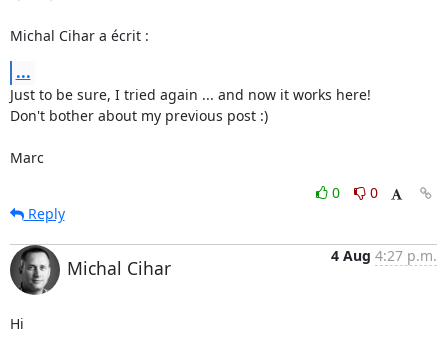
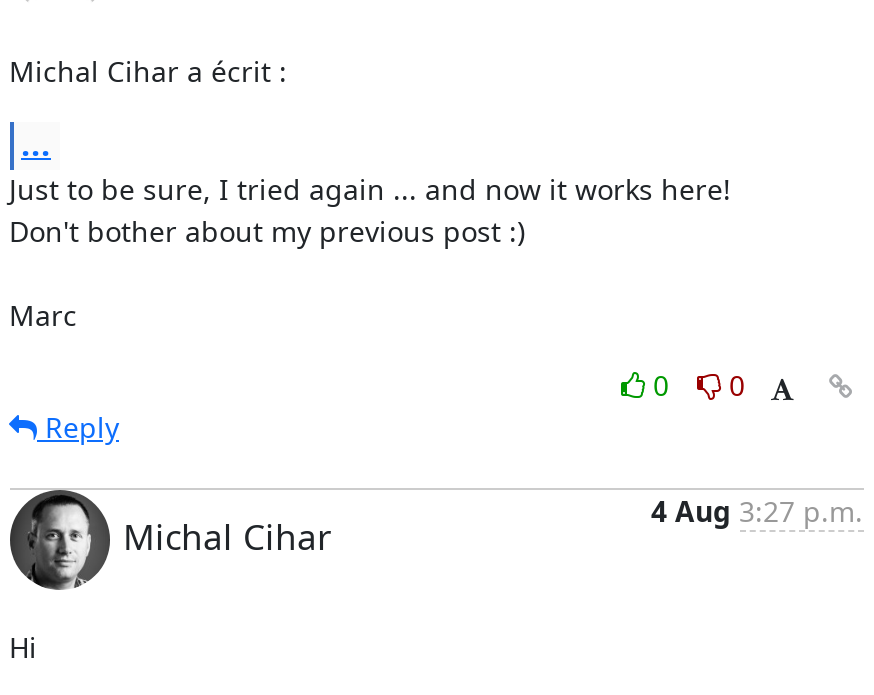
[330,245,436,264] 4 Aug 4:27 p.m. -> [651,491,863,529] 4 Aug 3:27 p.m.

